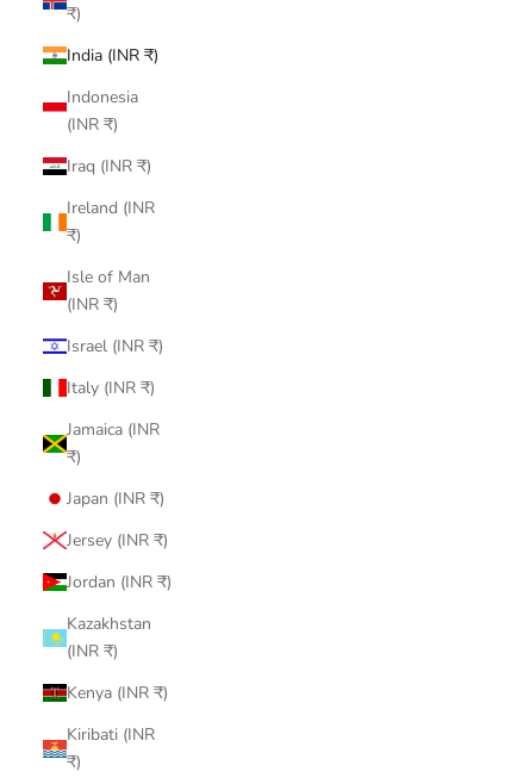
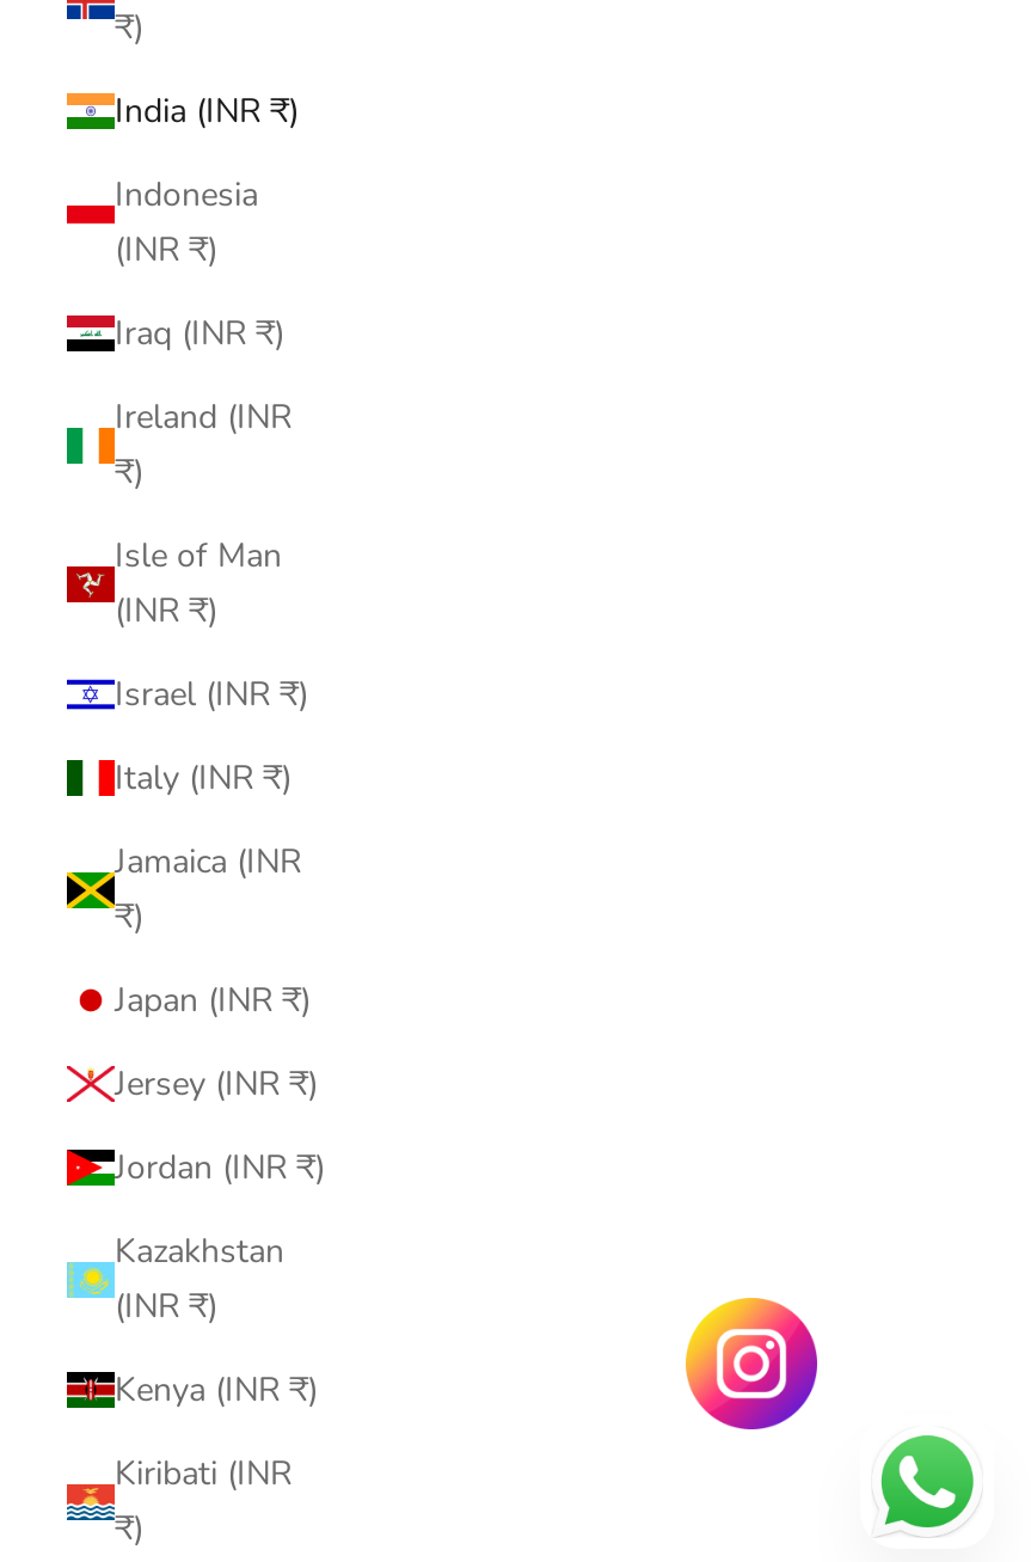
none -> [683,1295,820,1432] [image]
none -> [879,1432,977,1530] [image]

